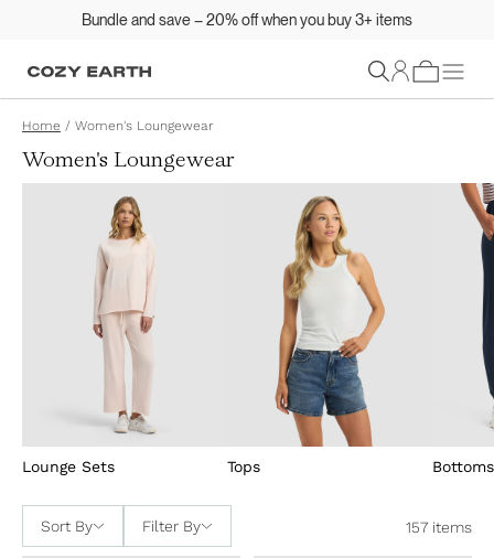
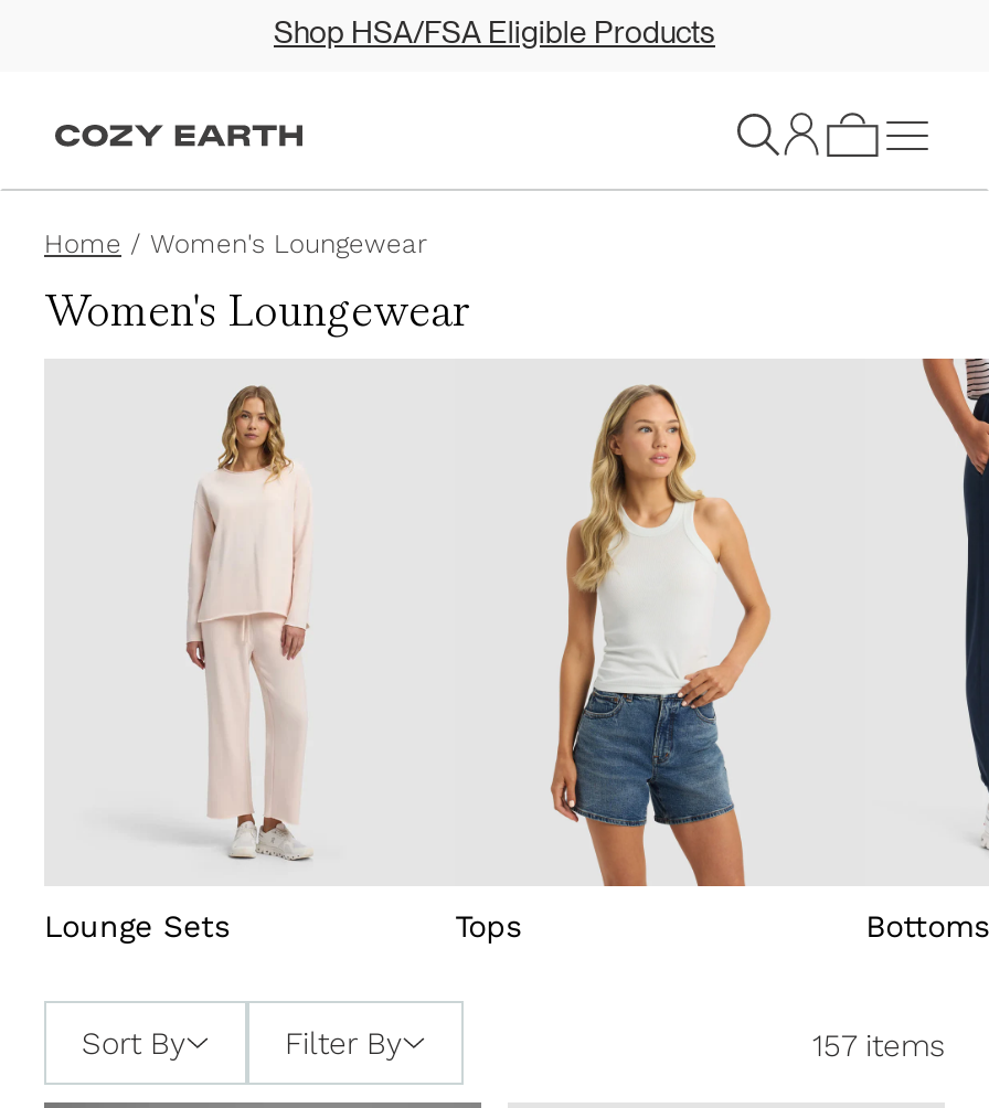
[82,11,412,29] Bundle and save – 20% off when you buy 3+ items -> [274,14,715,50] Shop HSA/FSA Eligible Products

